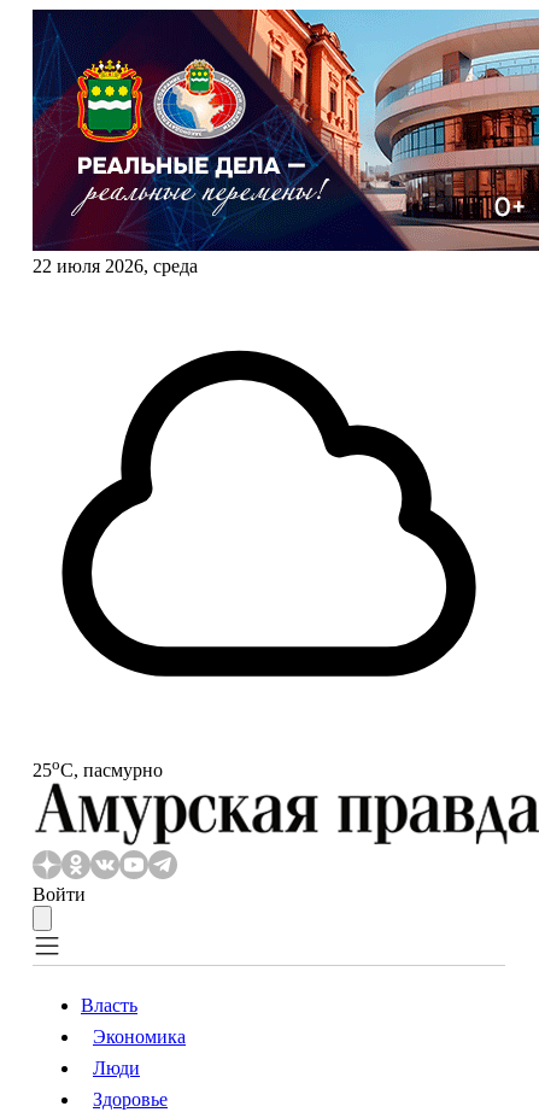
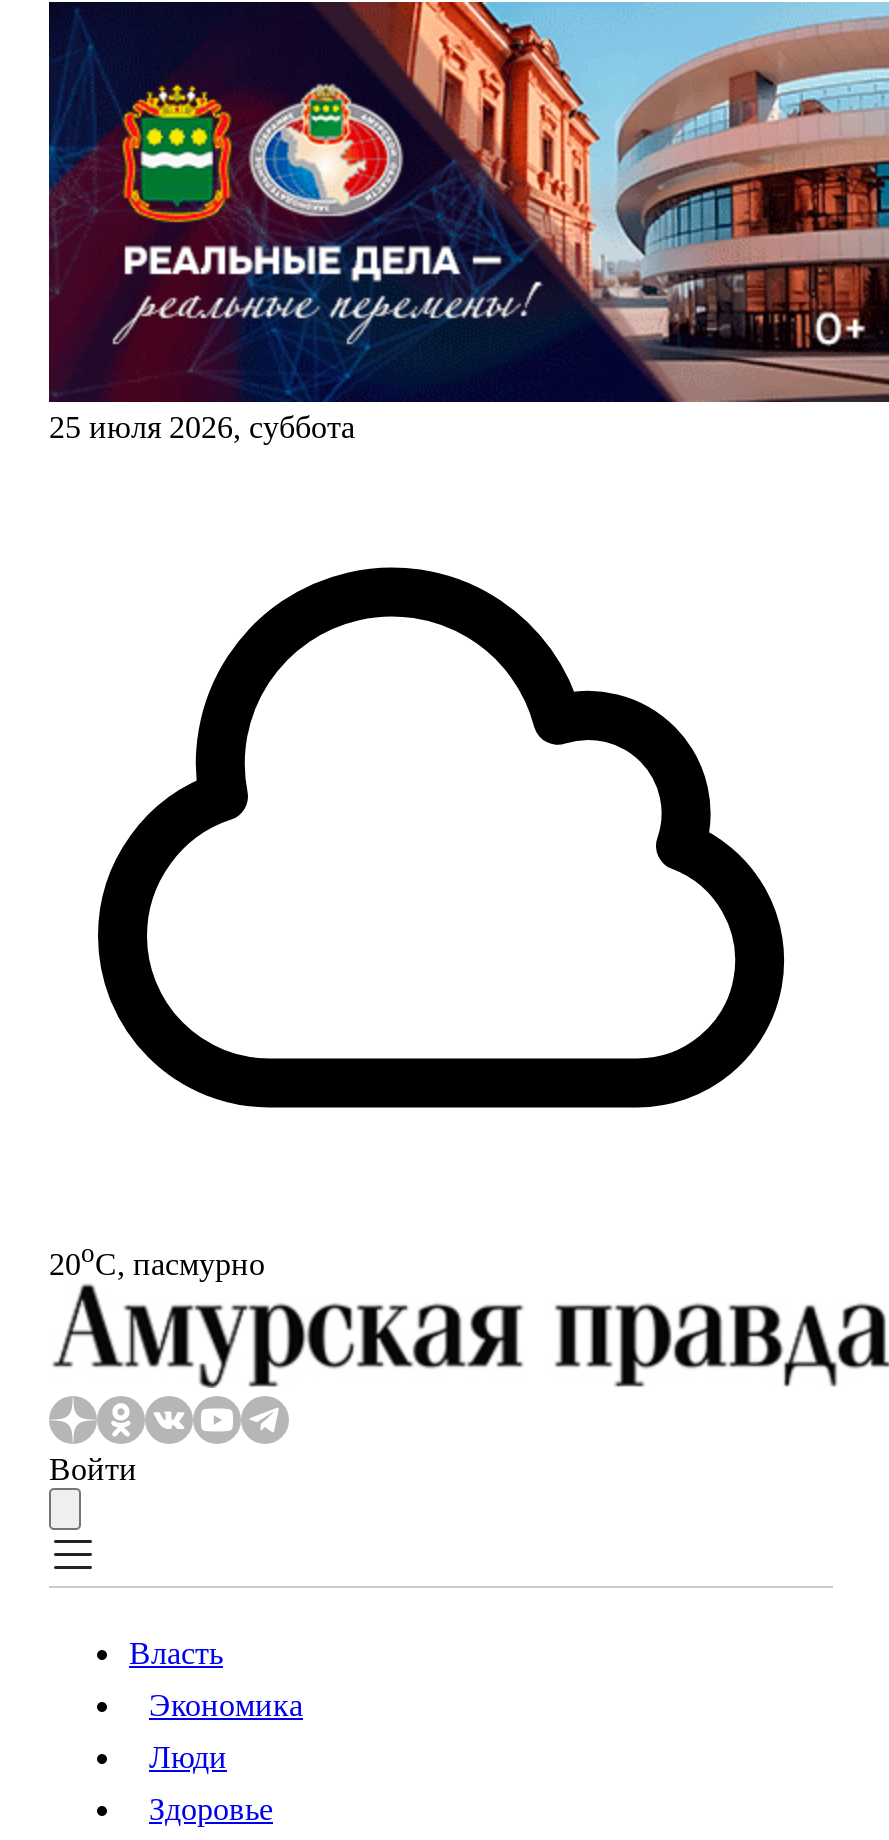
[33,256,198,276] 22 июля 2026, среда -> [49,410,355,444] 25 июля 2026, суббота
[33,755,163,781] 25oС, пасмурно -> [49,1238,265,1281] 20oС, пасмурно

